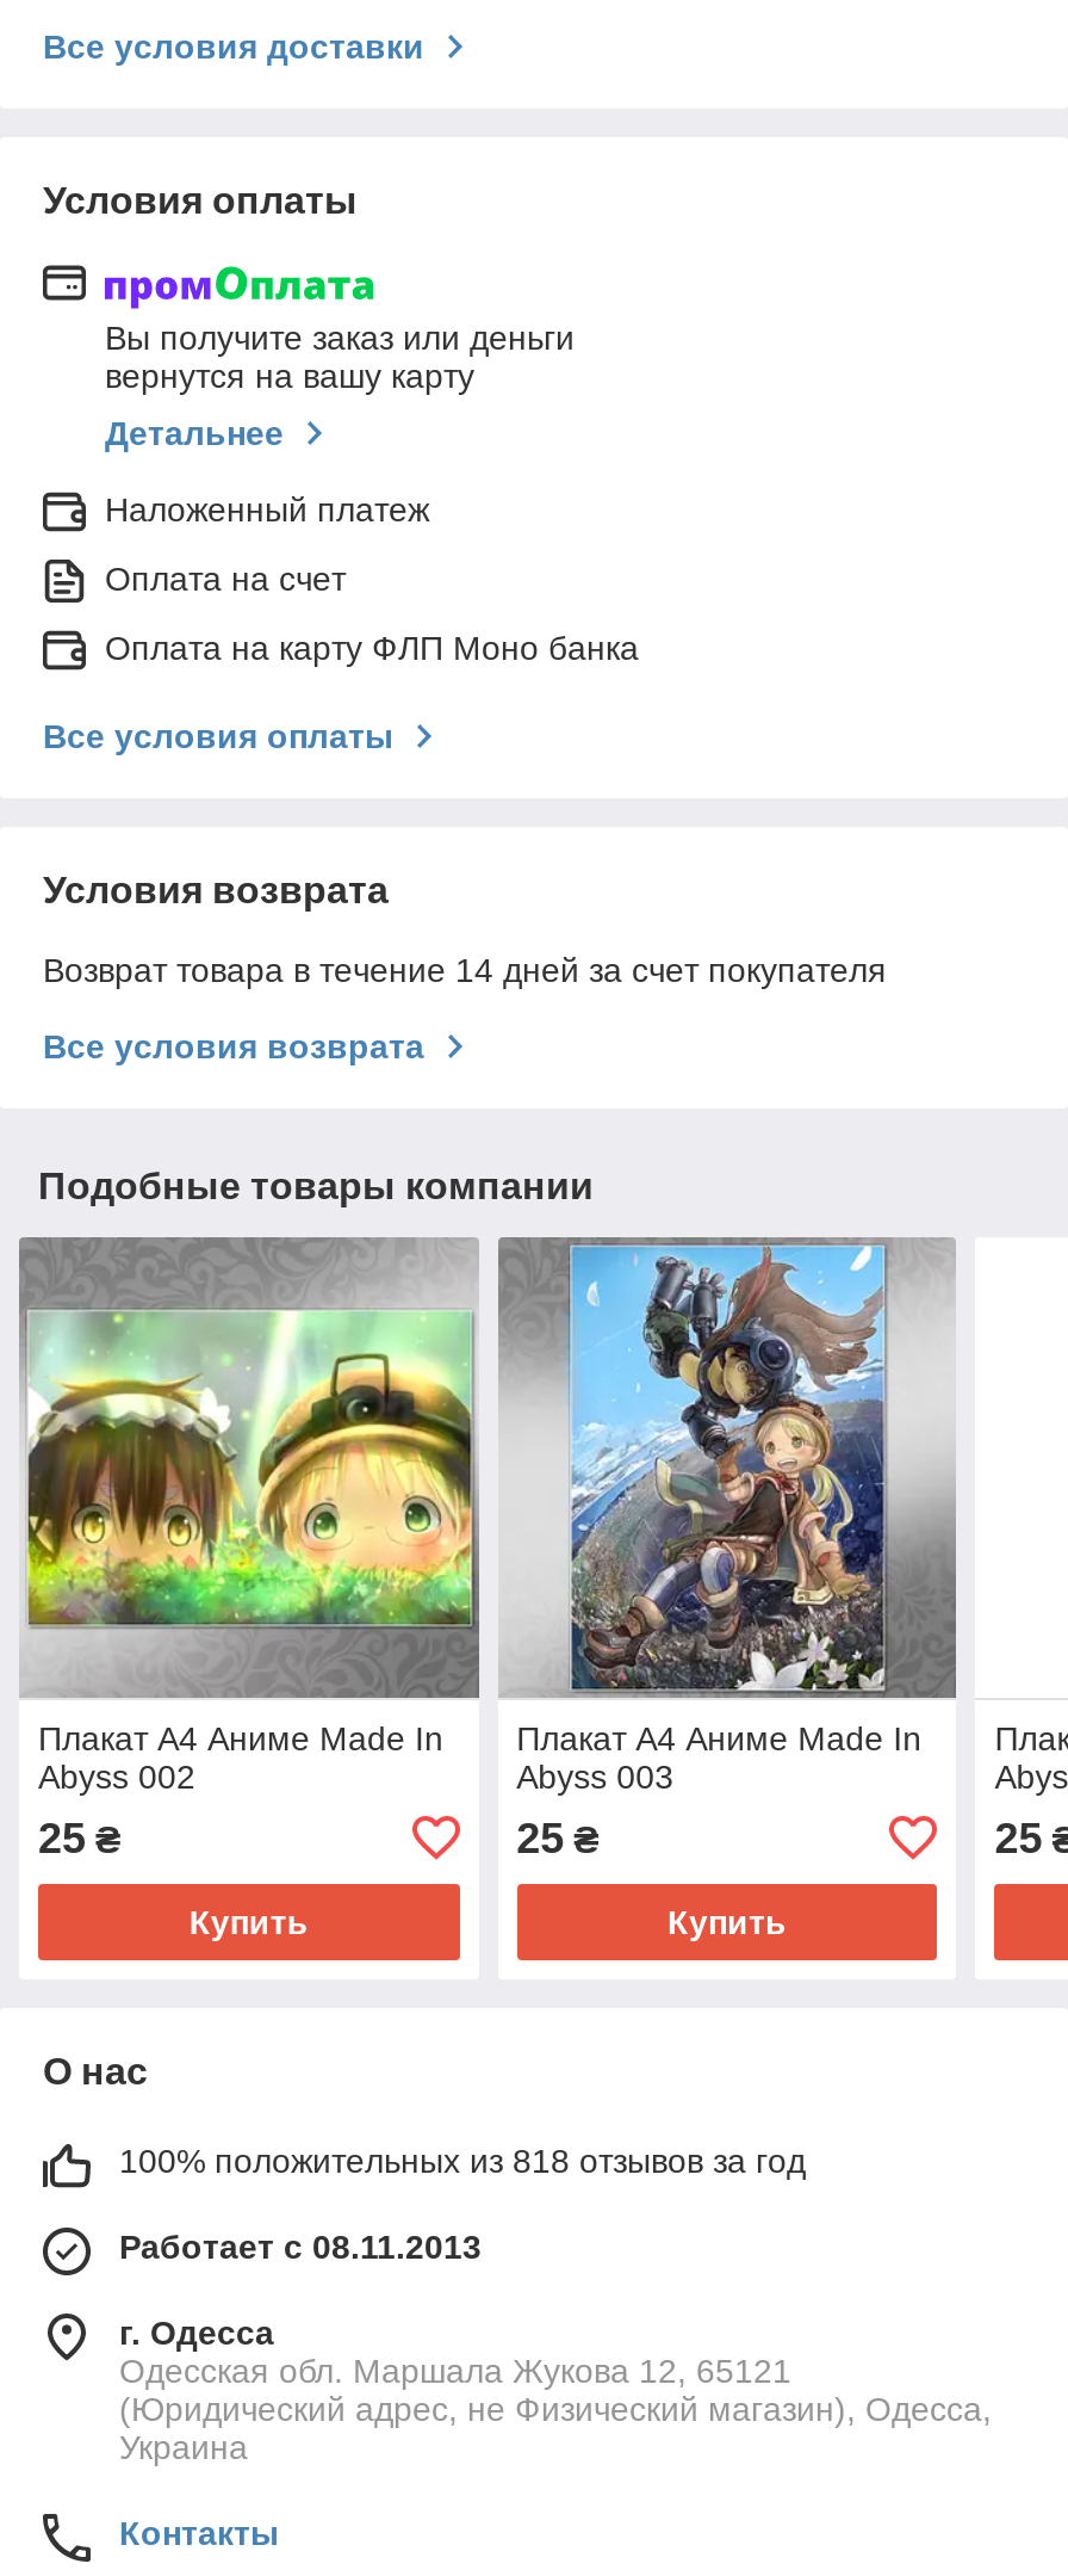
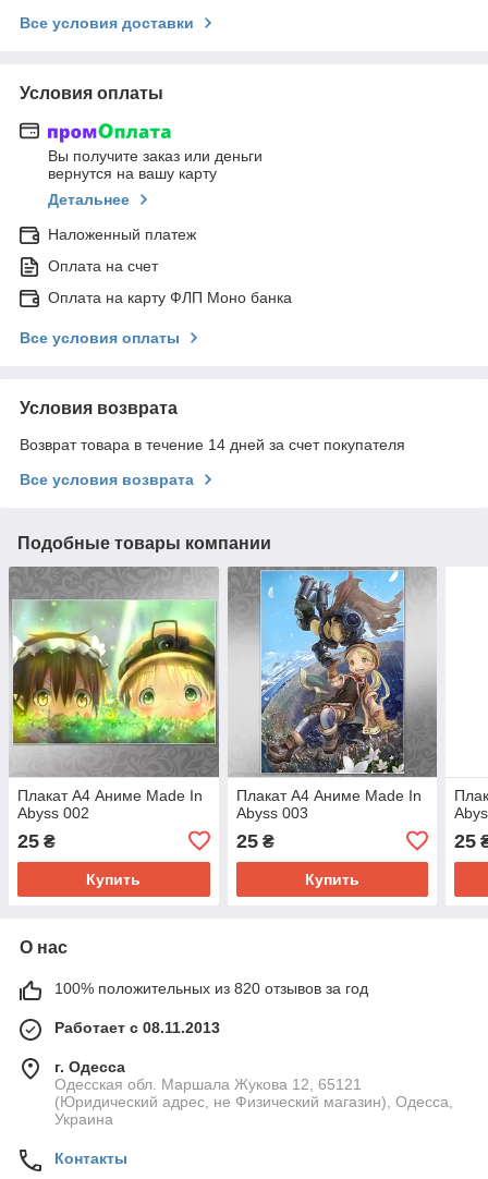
[119,2141,806,2179] 100% положительных из 818 отзывов за год -> [54,979,368,997] 100% положительных из 820 отзывов за год

